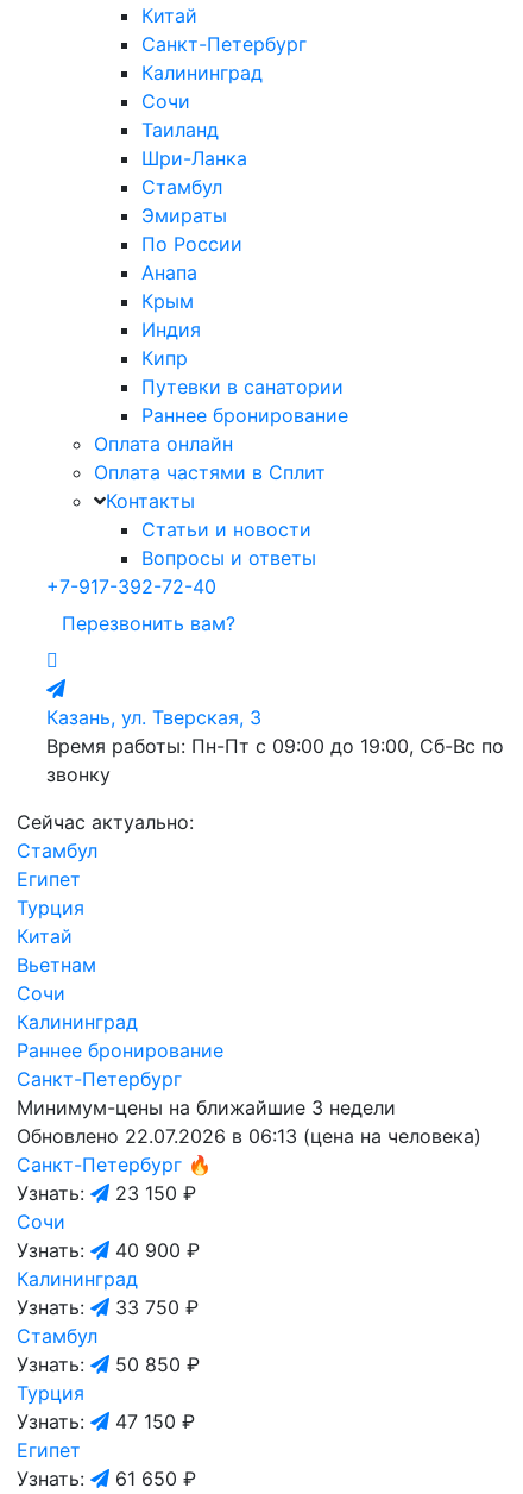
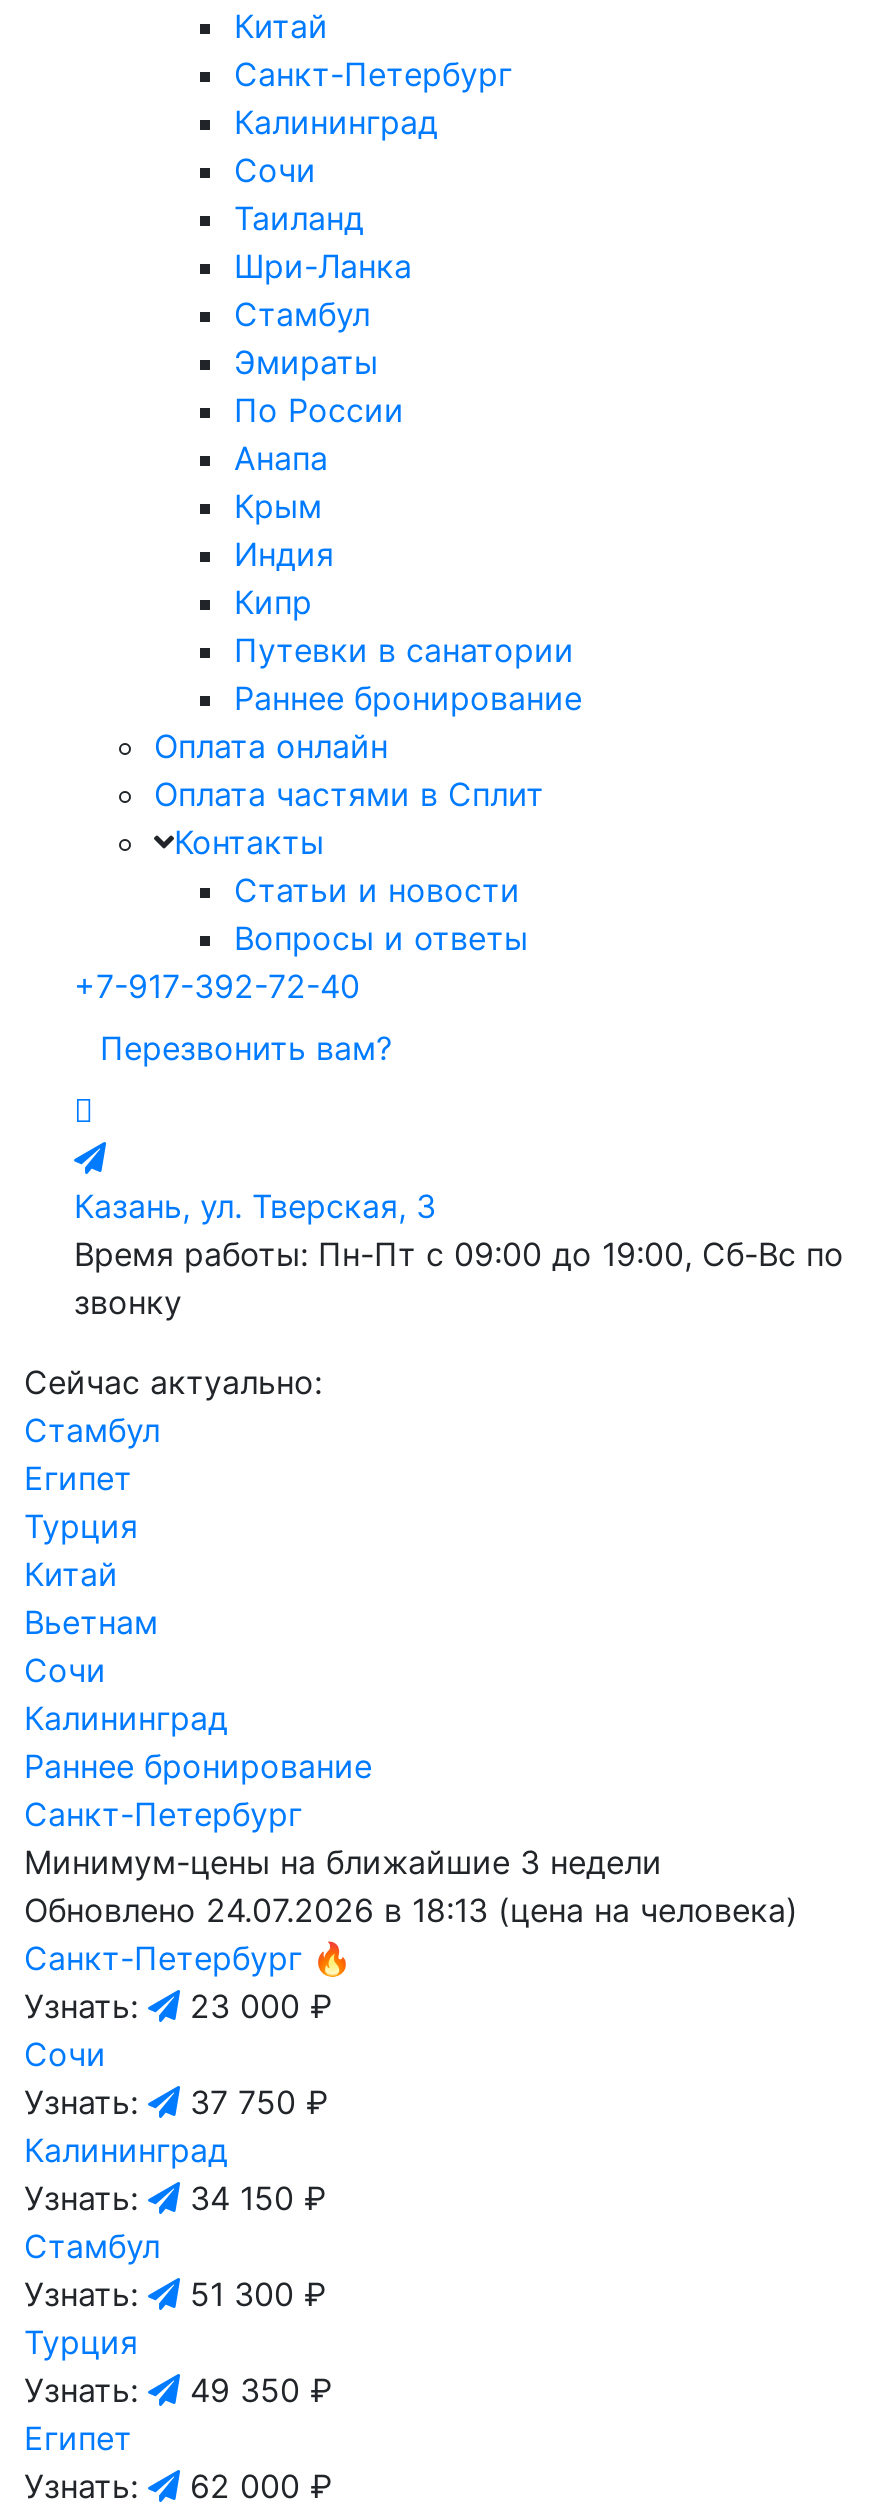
[17,1124,481,1148] Обновлено 22.07.2026 в 06:13 (цена на человека) -> [24,1890,798,1930] Обновлено 24.07.2026 в 18:13 (цена на человека)
[17,1181,196,1205] Узнать: 23 150 ₽ -> [24,1986,332,2026] Узнать: 23 000 ₽
[17,1238,200,1262] Узнать: 40 900 ₽ -> [24,2082,328,2122] Узнать: 37 750 ₽
[17,1295,199,1319] Узнать: 33 750 ₽ -> [24,2178,326,2218] Узнать: 34 150 ₽
[17,1352,200,1376] Узнать: 50 850 ₽ -> [24,2274,326,2314] Узнать: 51 300 ₽
[17,1410,195,1433] Узнать: 47 150 ₽ -> [24,2370,332,2410] Узнать: 49 350 ₽
[17,1467,196,1490] Узнать: 61 650 ₽ -> [24,2466,332,2506] Узнать: 62 000 ₽

